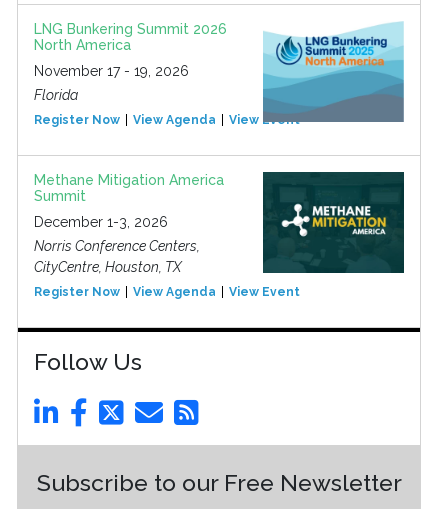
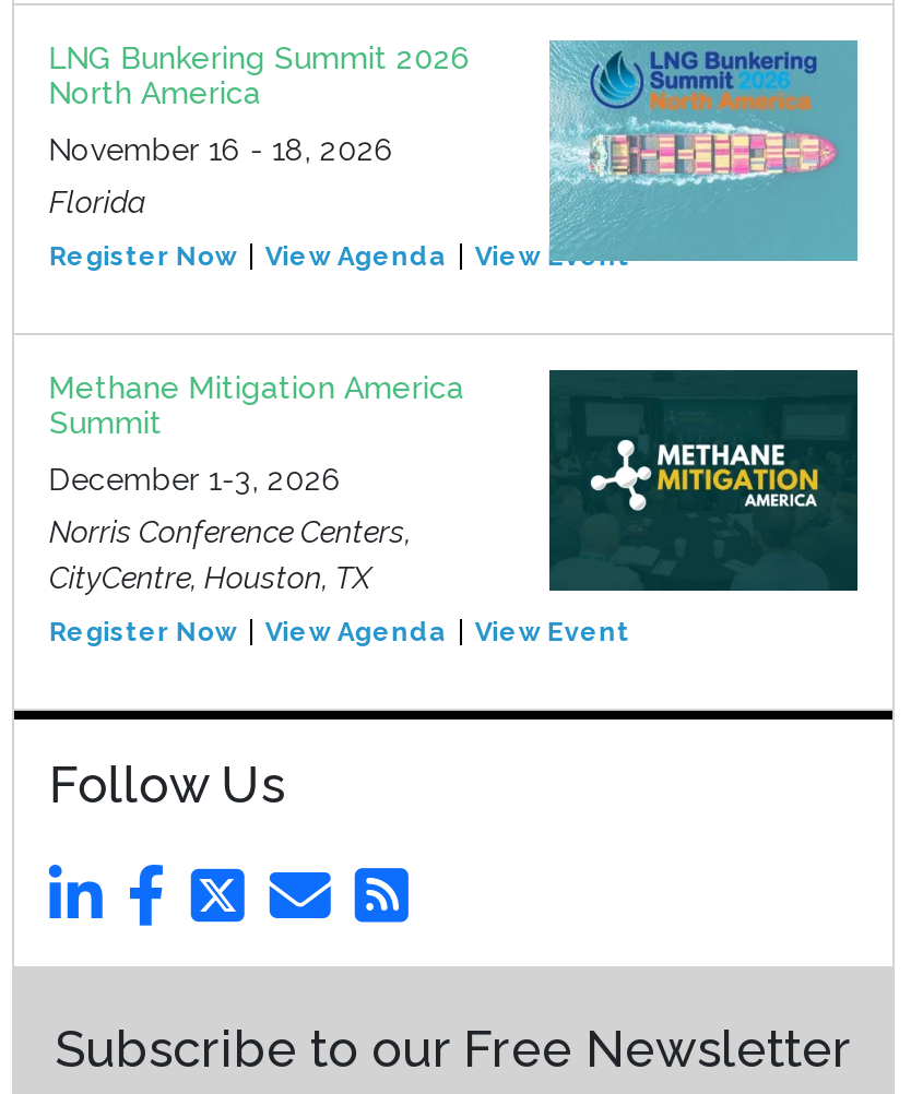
[263,21,404,122] [image] -> [547,38,857,261] [image]
[34,63,189,79] November 17 - 19, 2026 -> [49,133,394,168] November 16 - 18, 2026

